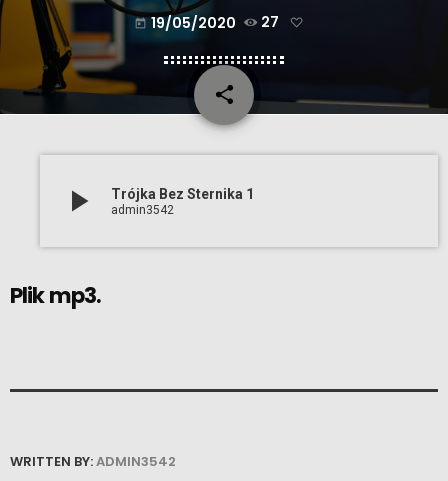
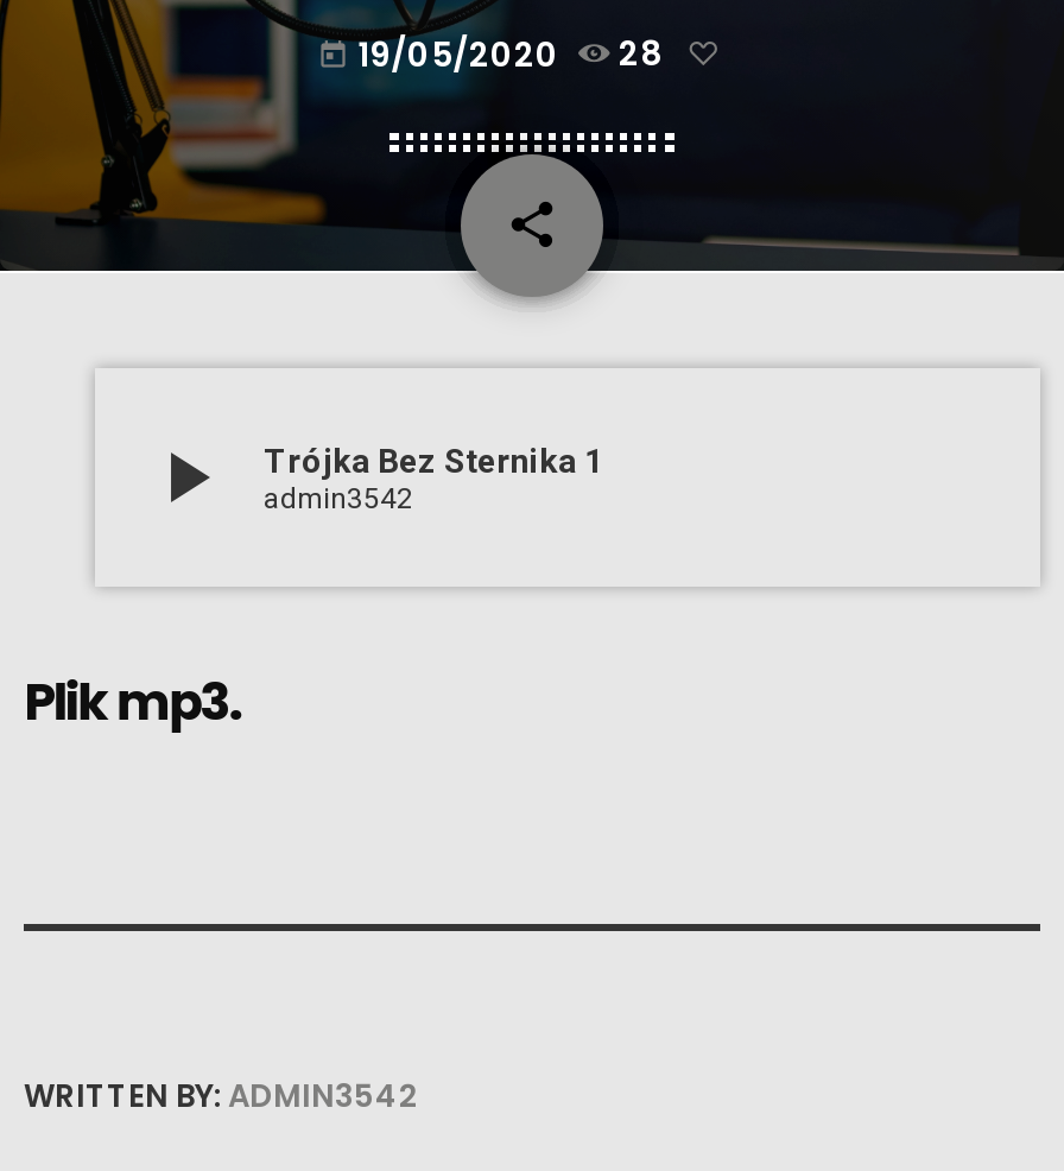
[260,13,281,33] 27 -> [619,30,669,78] 28

